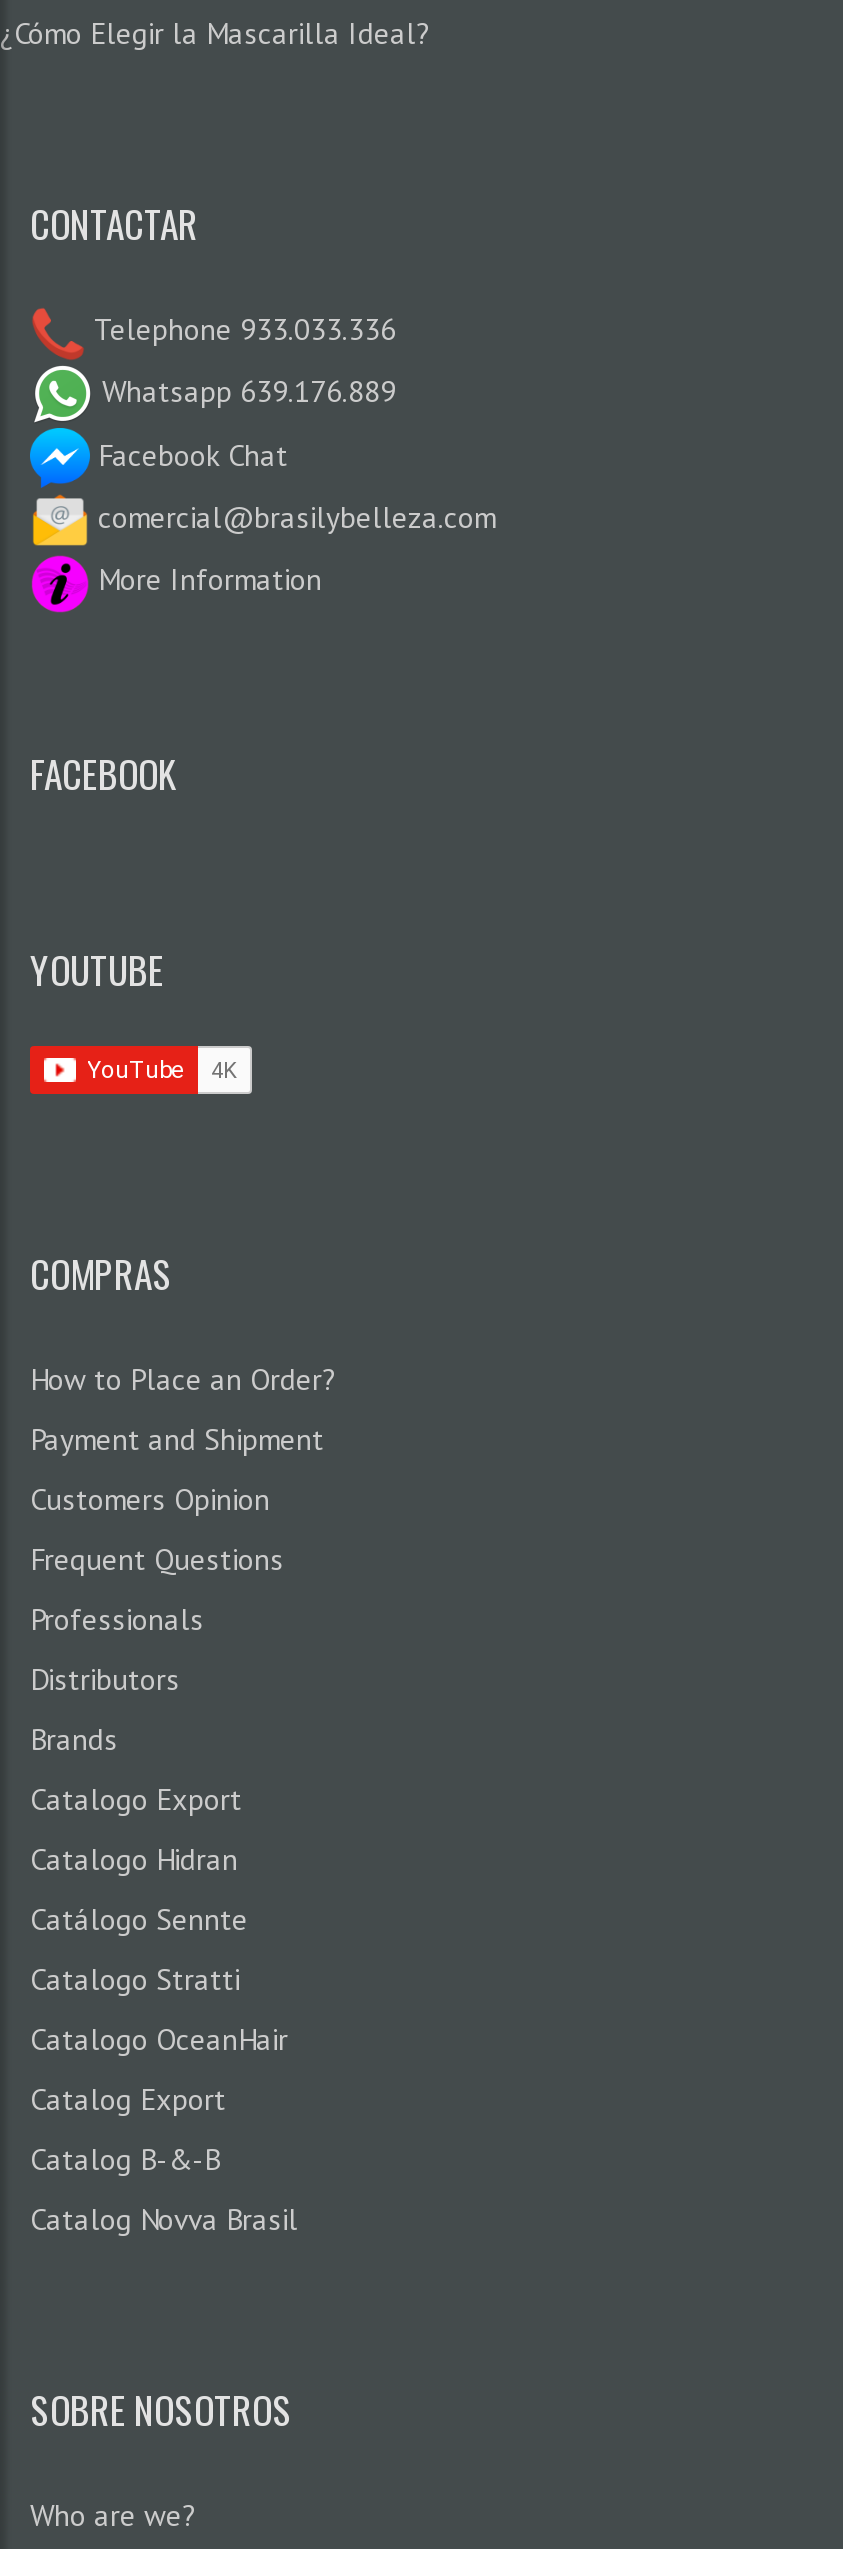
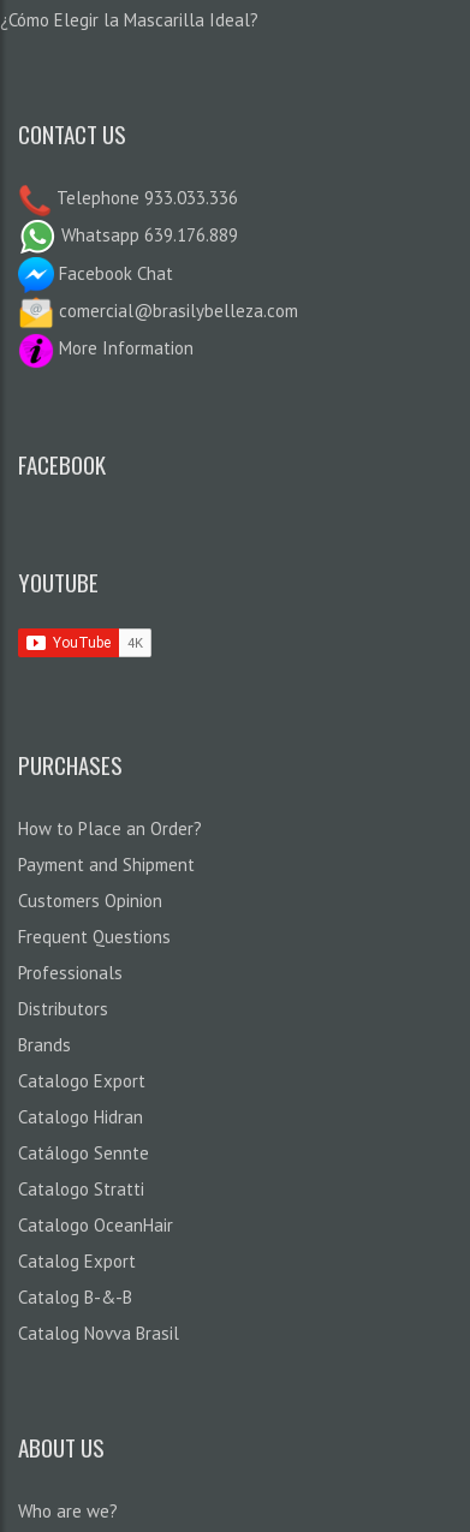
[30,195,198,251] CONTACTAR -> [18,117,126,151] CONTACT US
[30,1243,172,1299] COMPRAS -> [18,747,123,781] PURCHASES
[30,2379,292,2435] SOBRE NOSOTROS -> [18,1429,105,1463] ABOUT US

